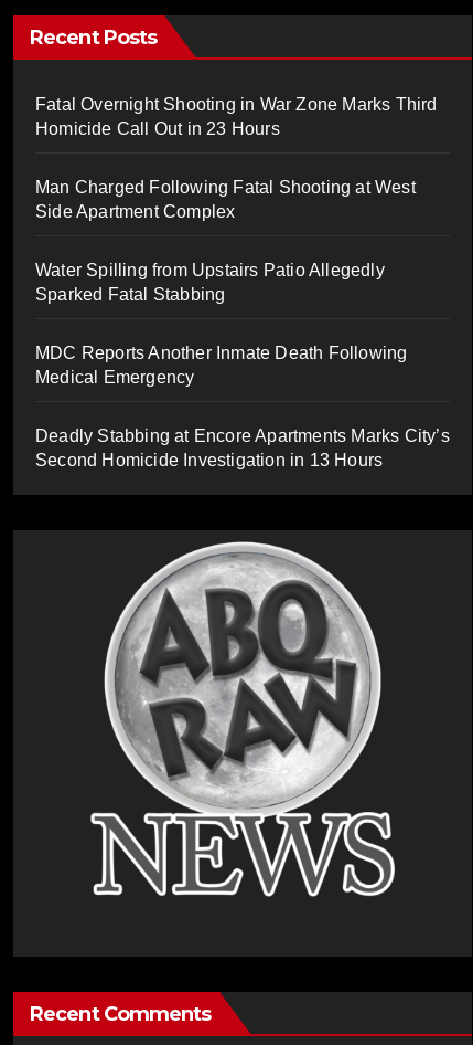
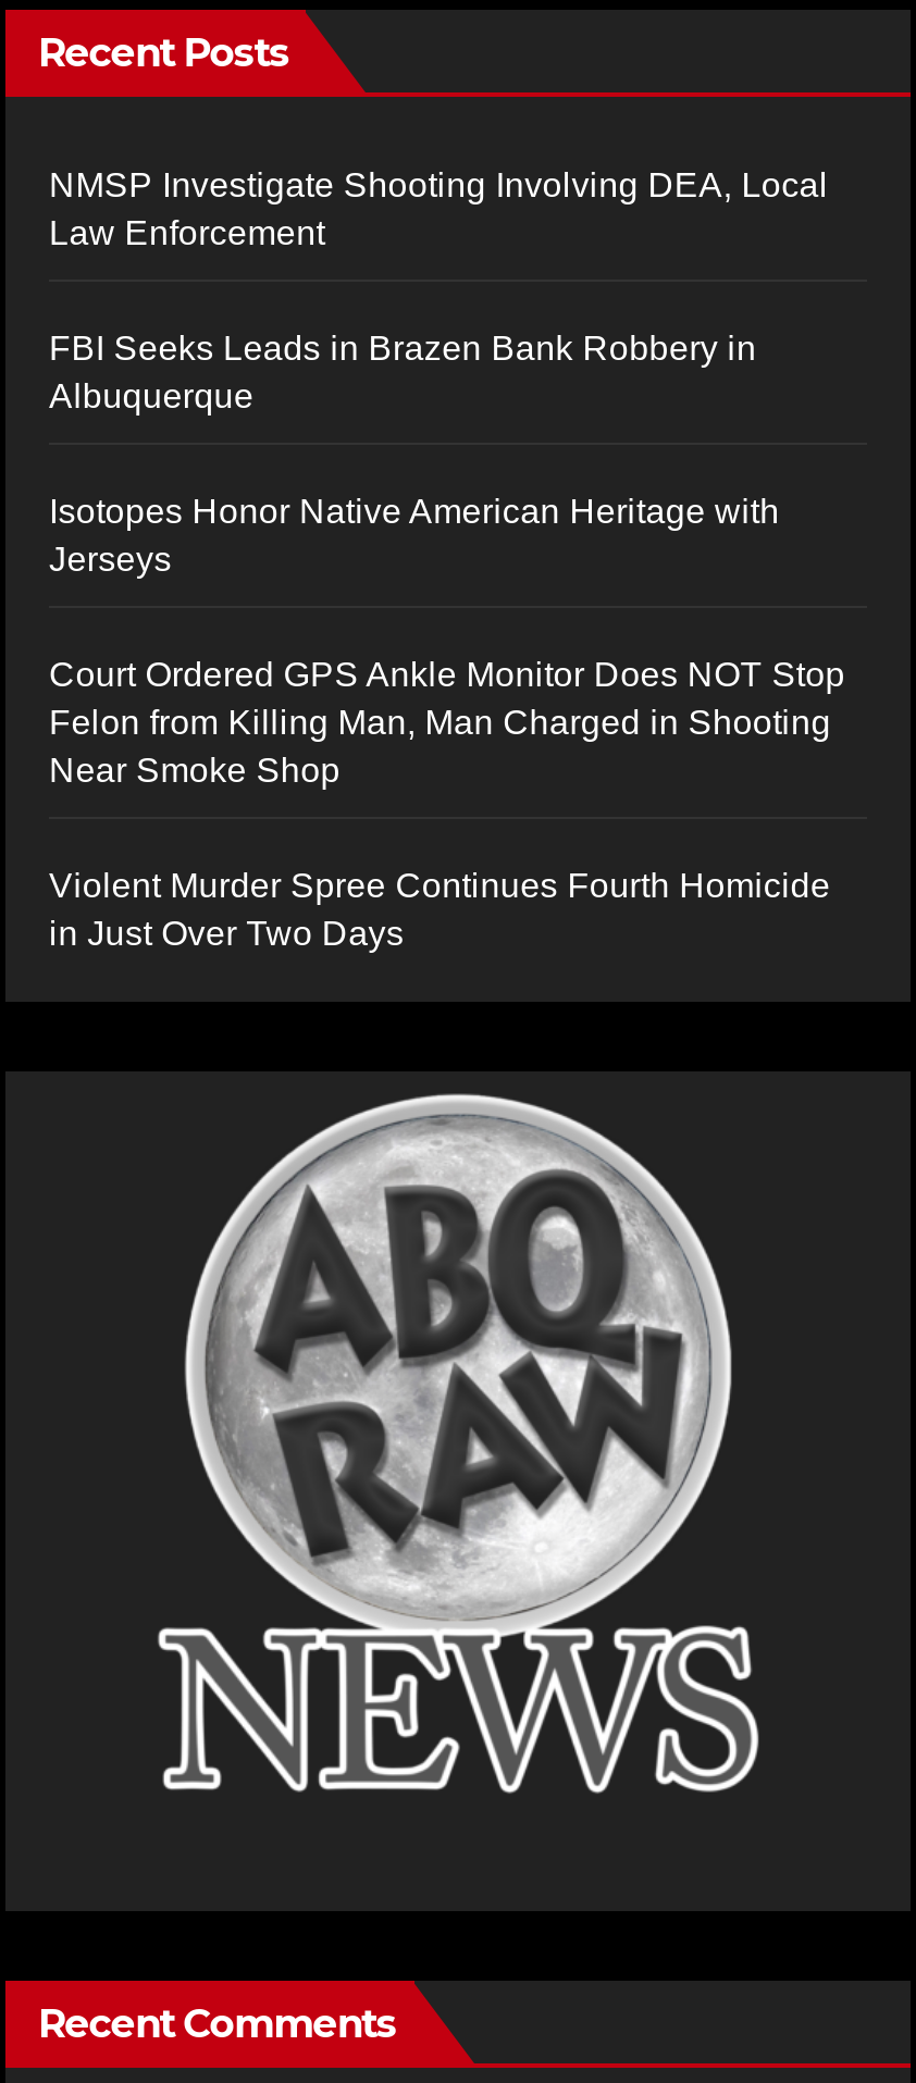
[35,94,437,138] Fatal Overnight Shooting in War Zone Marks Third | Homicide Call Out in 23 Hours -> [49,165,828,250] NMSP Investigate Shooting Involving DEA, Local | Law Enforcement
[35,177,415,220] Man Charged Following Fatal Shooting at West | Side Apartment Complex -> [49,328,757,413] FBI Seeks Leads in Brazen Bank Robbery in | Albuquerque
[35,260,385,303] Water Spilling from Upstairs Patio Allegedly | Sparked Fatal Stabbing -> [49,492,780,576] Isotopes Honor Native American Heritage with | Jerseys
[35,343,407,386] MDC Reports Another Inmate Death Following | Medical Emergency -> [49,655,845,788] Court Ordered GPS Ankle Monitor Does NOT Stop | Felon from Killing Man, Man Charged in Shooting | Near Smoke Shop
[35,426,450,469] Deadly Stabbing at Encore Apartments Marks City’s | Second Homicide Investigation in 13 Hours -> [49,866,830,951] Violent Murder Spree Continues Fourth Homicide | in Just Over Two Days

